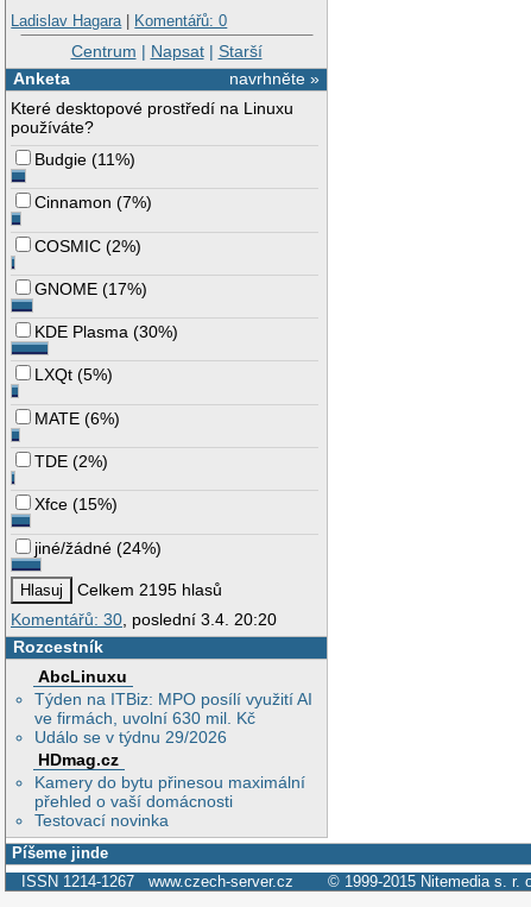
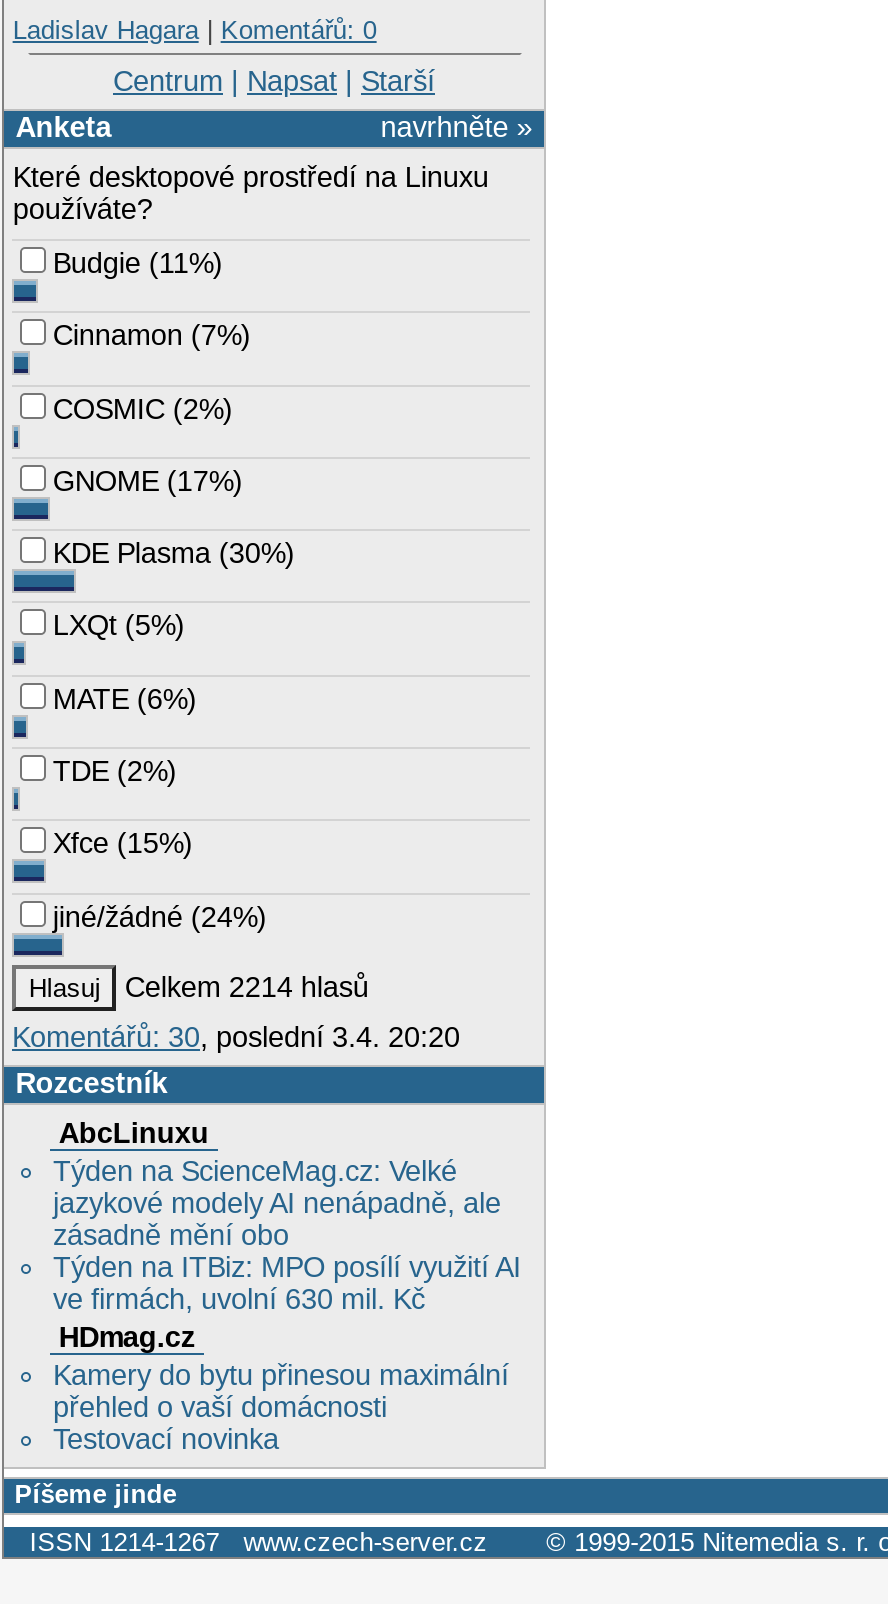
[73,580,222,599] Celkem 2195 hlasů -> [117,971,369,1003] Celkem 2214 hlasů
none -> [53,1155,501,1251] Týden na ScienceMag.cz: Velké | jazykové modely AI nenápadně, ale | zásadně mění obo
moved [35,689,313,727] -> [53,1251,521,1315]: Týden na ITBiz: MPO posílí využití AI | ve firmách, uvolní 630 mil. Kč
[35,727,227,746] Událo se v týdnu 29/2026 -> none

